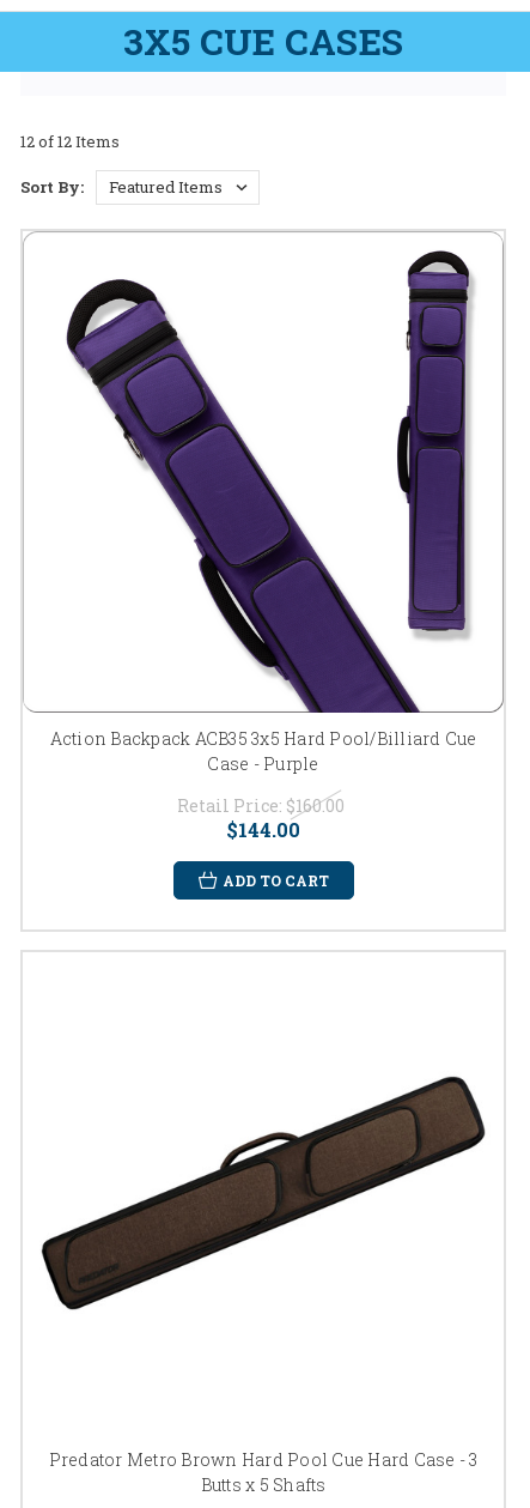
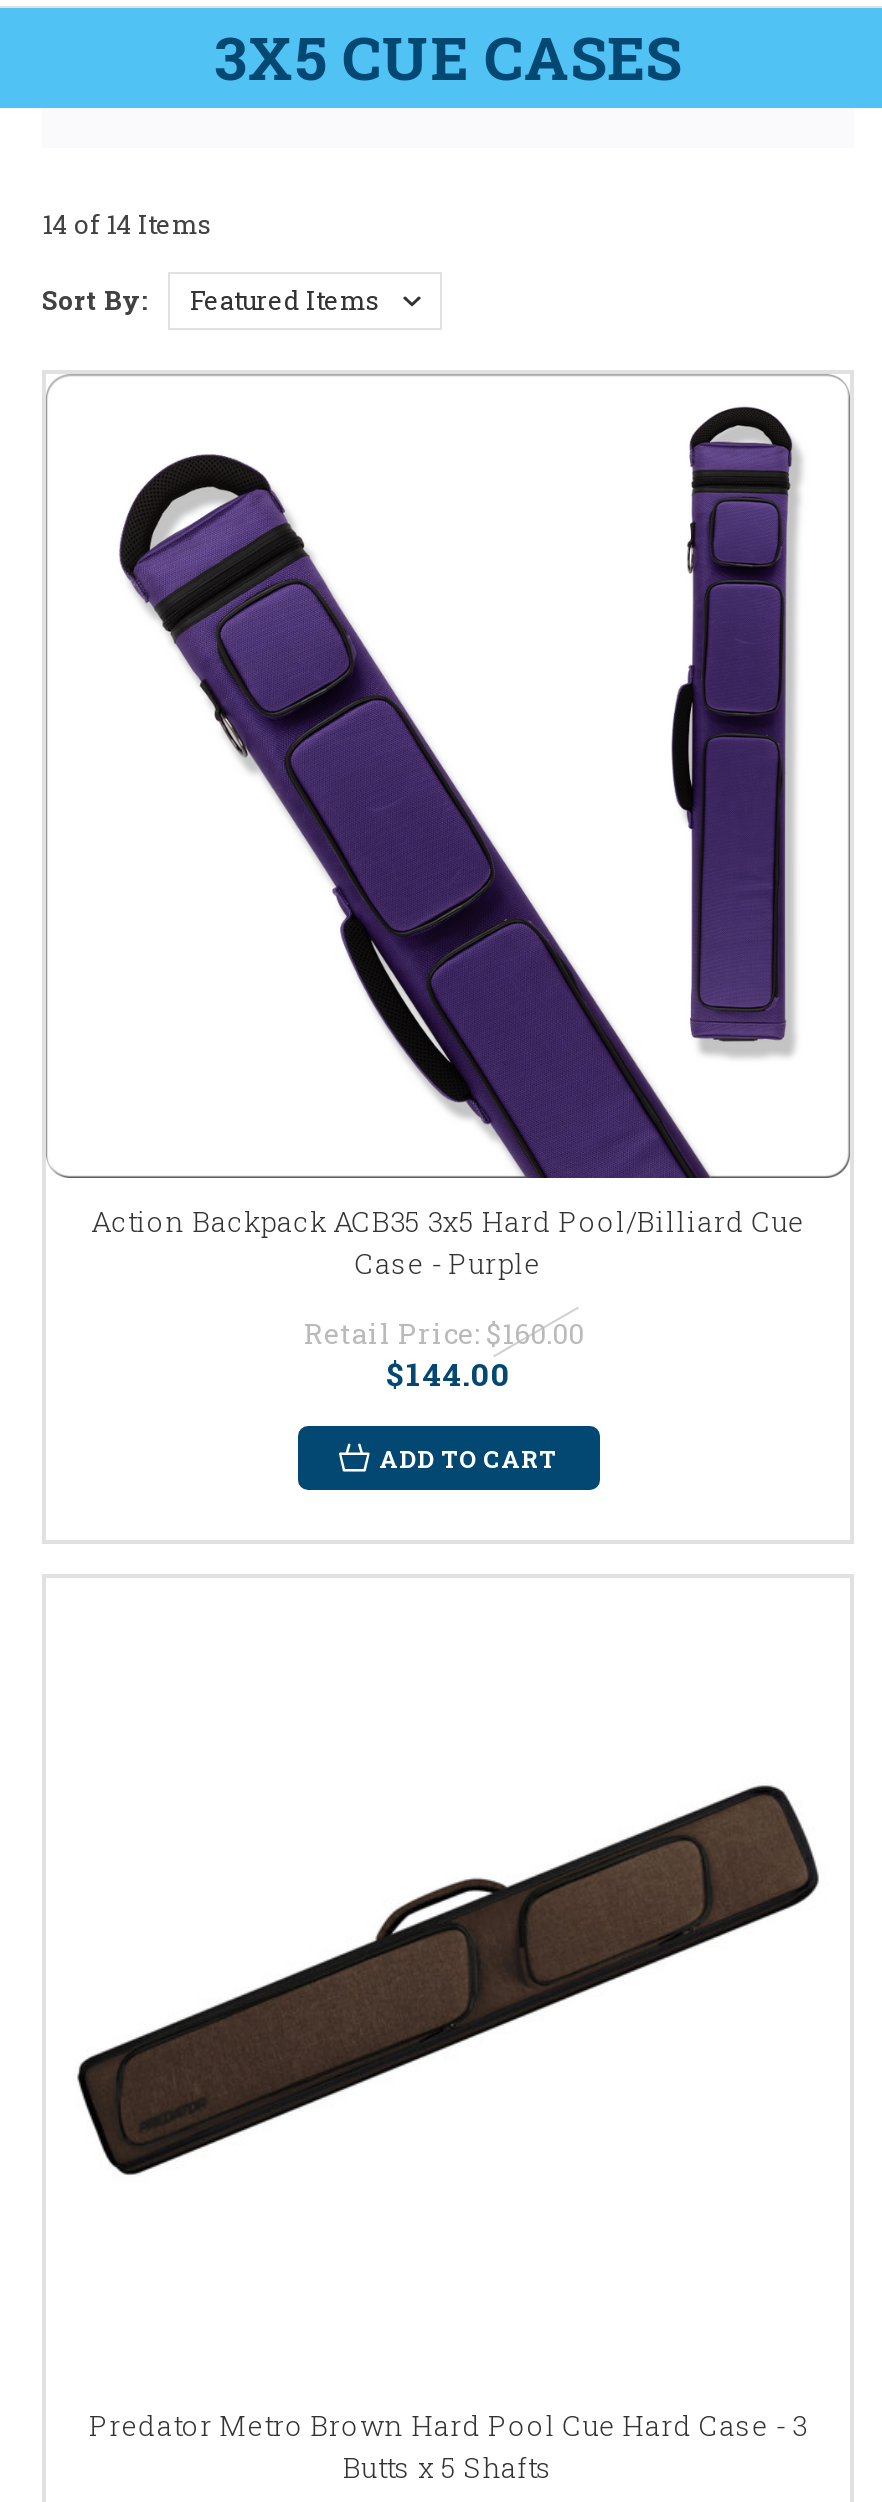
[20,131,120,152] 12 of 12 Items -> [42,206,212,242] 14 of 14 Items

